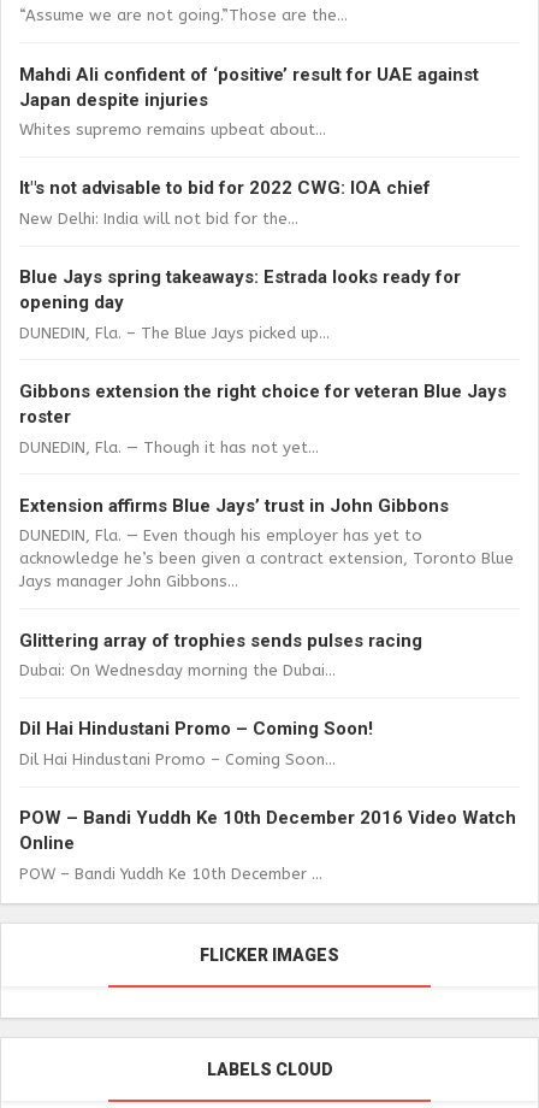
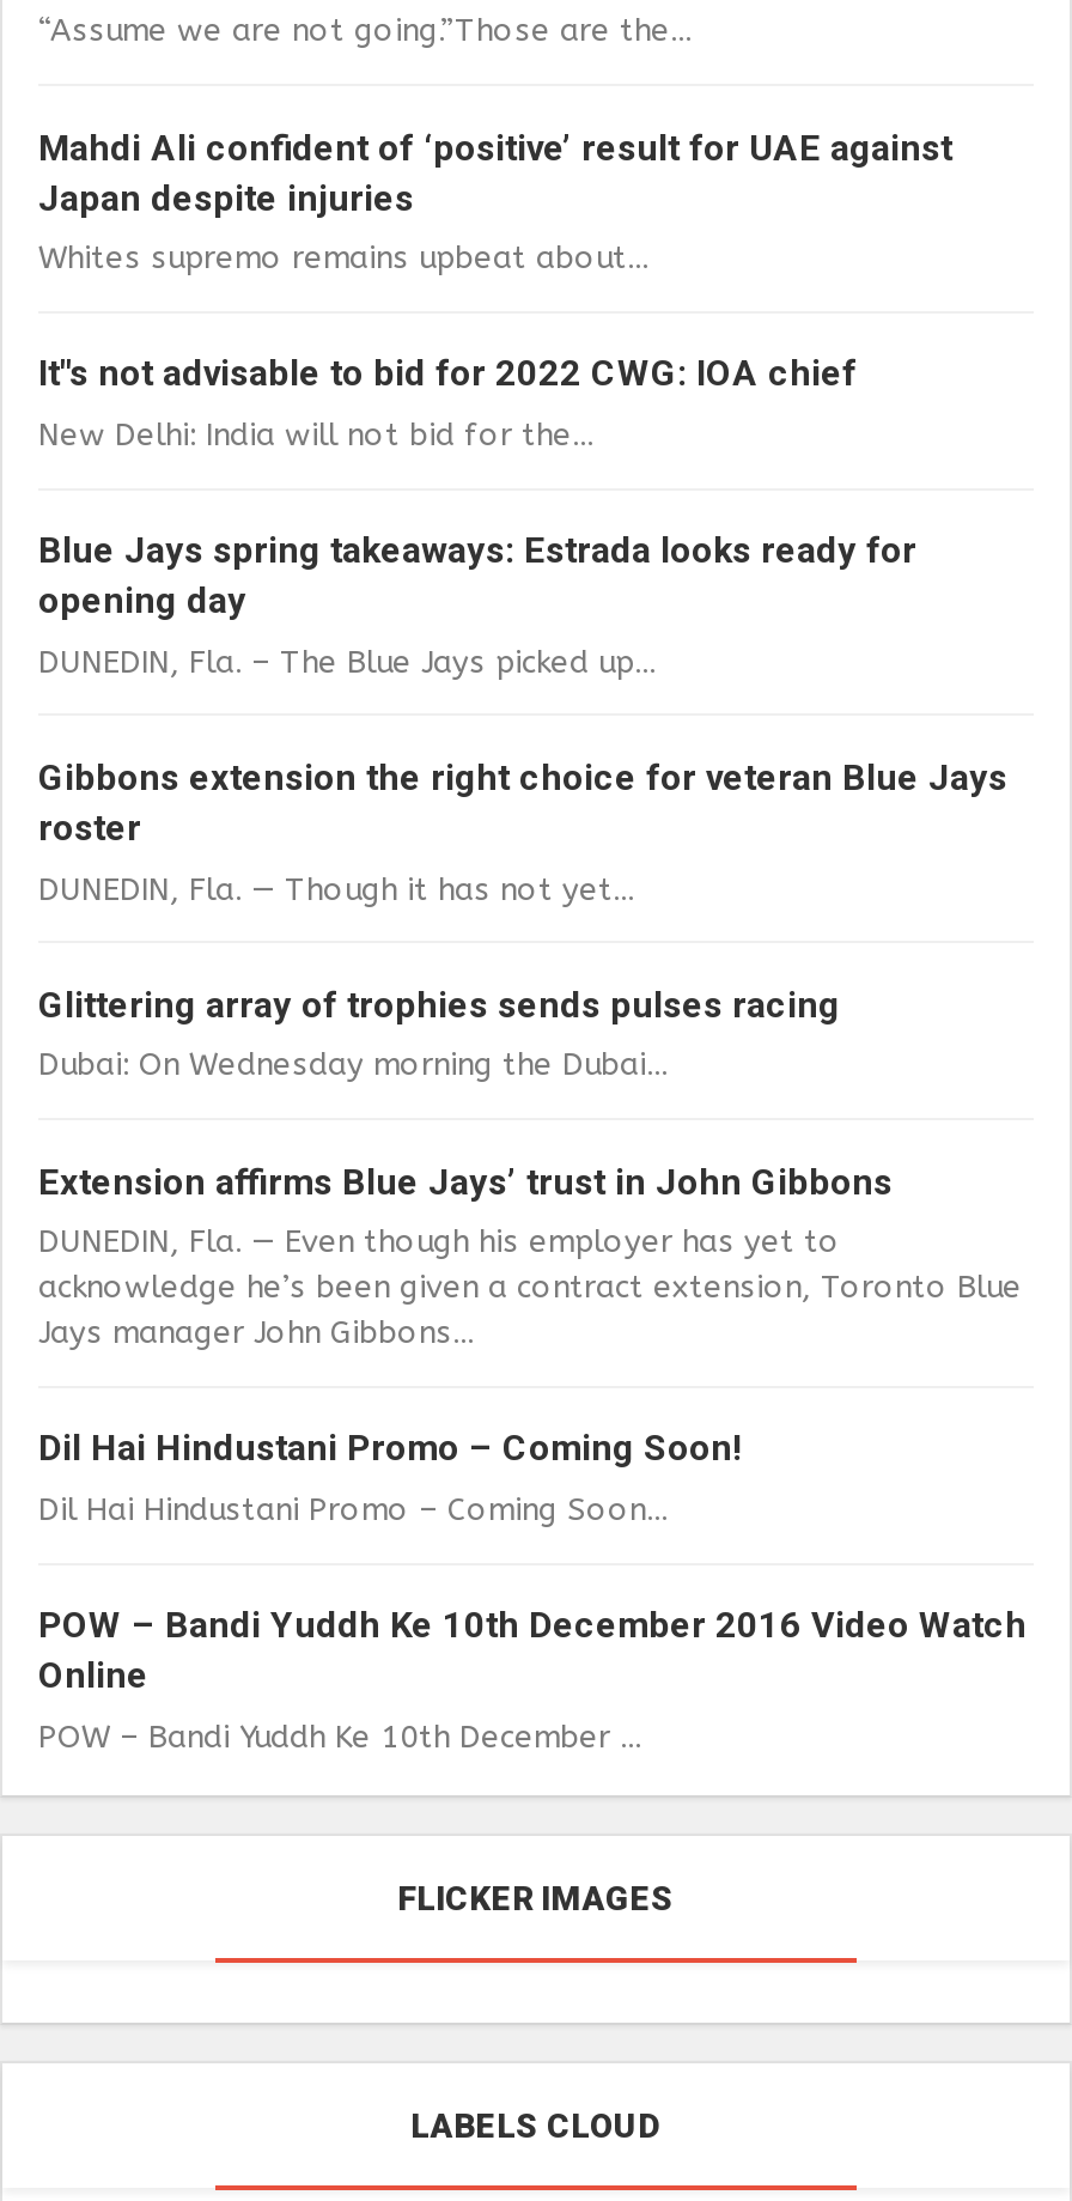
moved [19,495,514,591] -> [38,1160,1022,1351]: Extension affirms Blue Jays’ trust in John Gibbons | DUNEDIN, Fla. — Even though his employer has yet to | acknowledge he’s been given a contract extension, Toronto Blue | Jays manager John Gibbons...
moved [19,629,422,679] -> [38,983,840,1083]: Glittering array of trophies sends pulses racing | Dubai: On Wednesday morning the Dubai...

